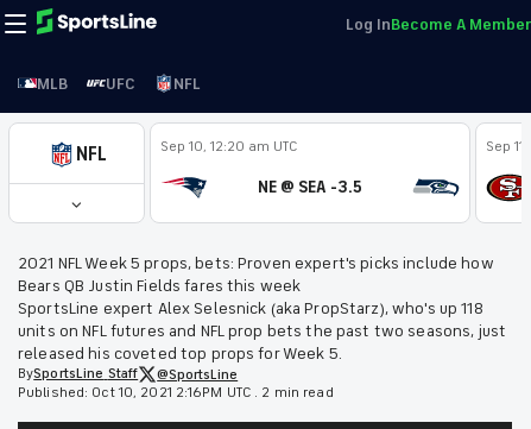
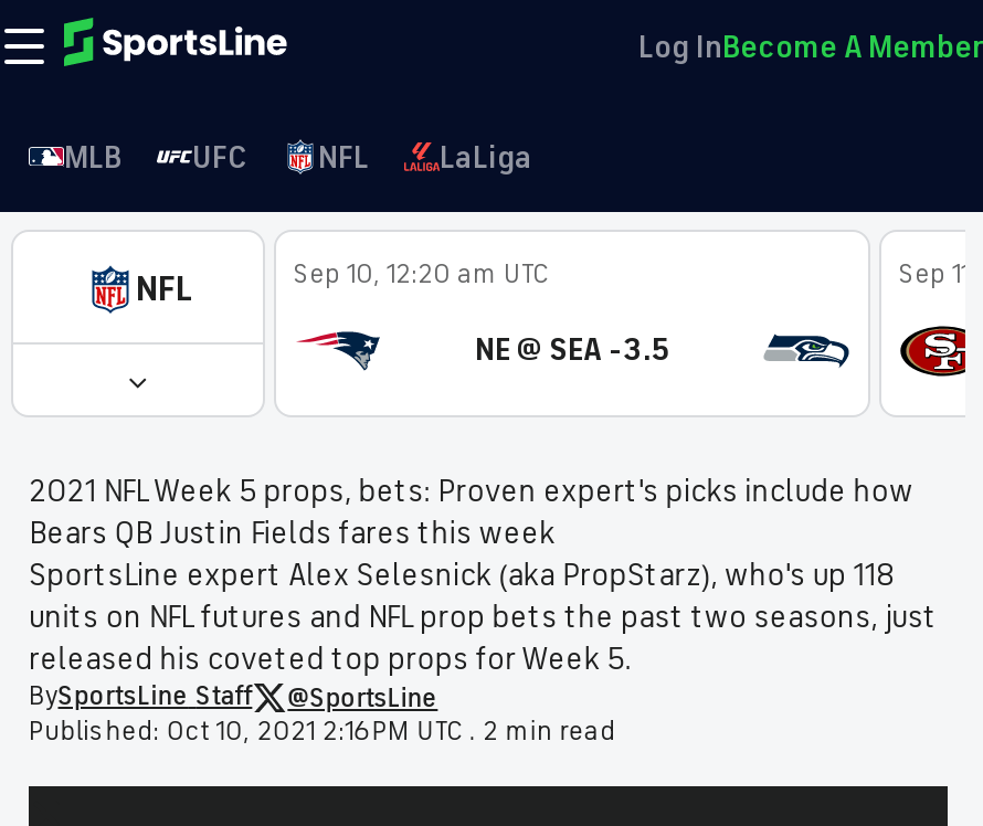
none -> [440,138,532,176] LaLiga

